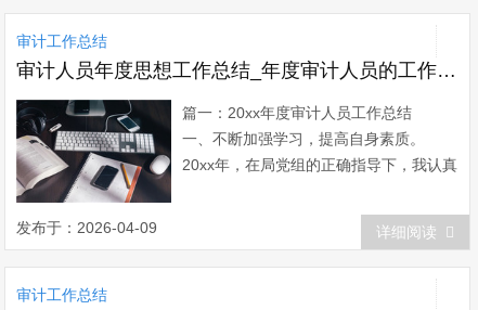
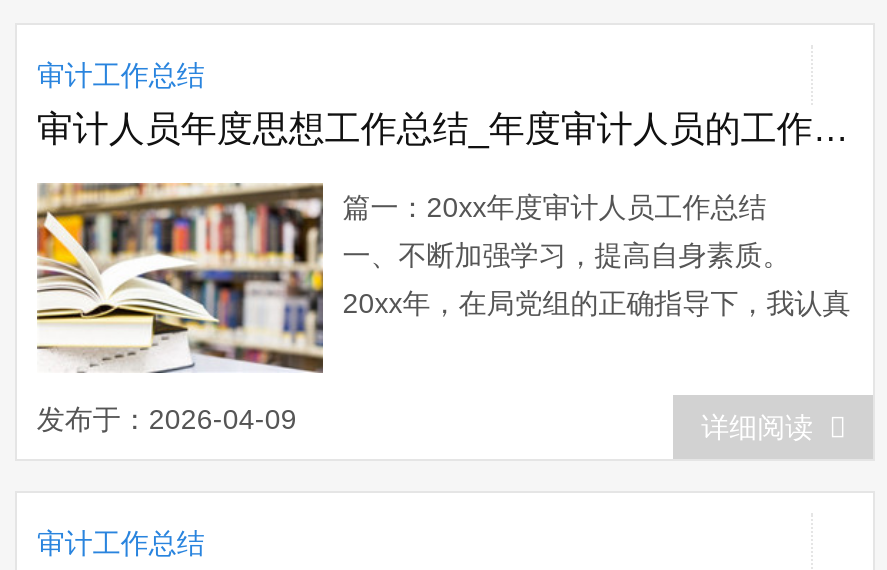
[15,99,172,204] [image] -> [35,182,325,376] [image]

